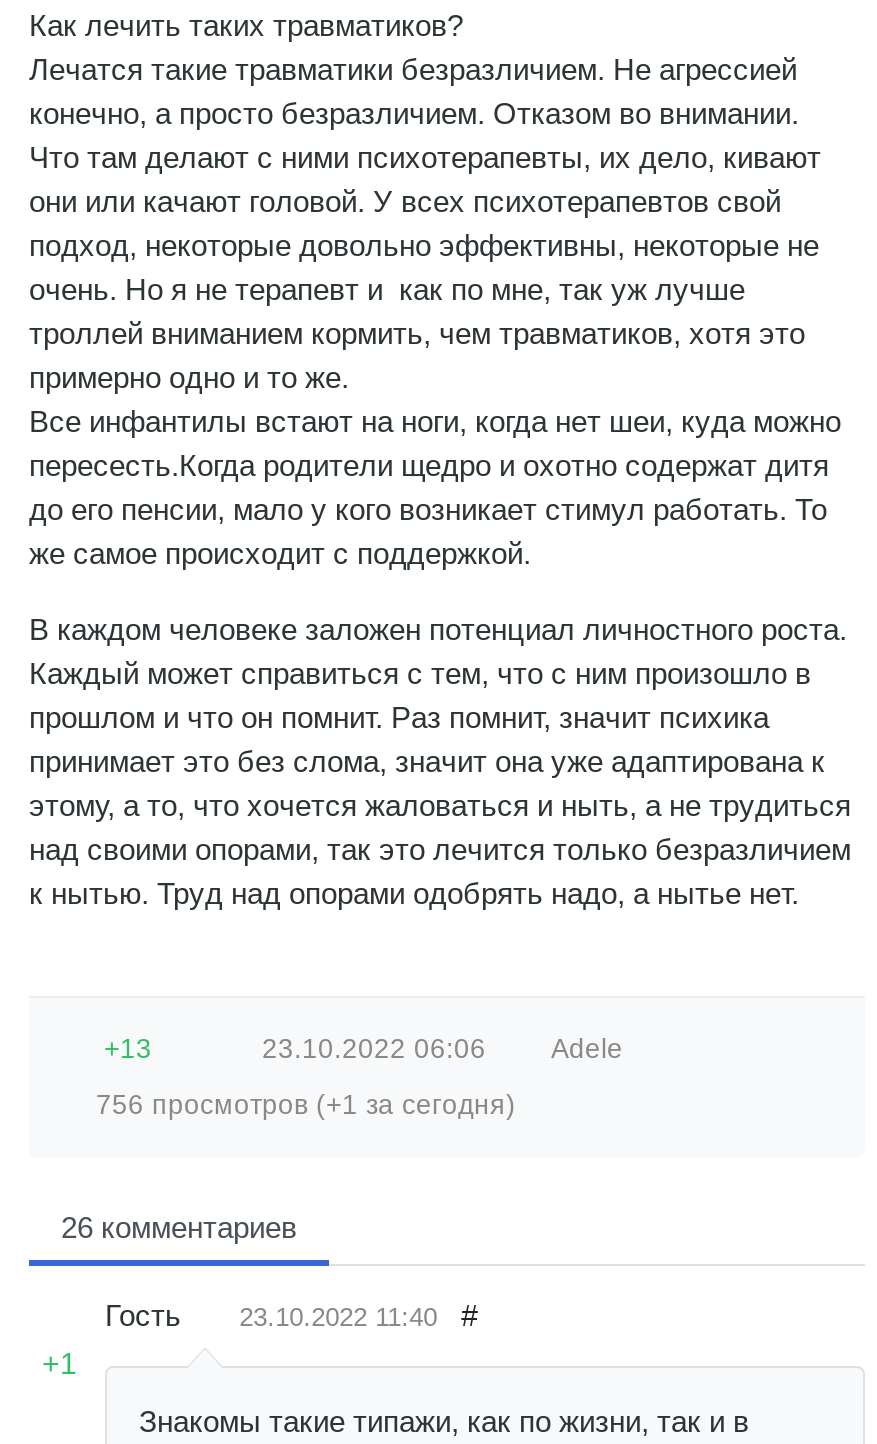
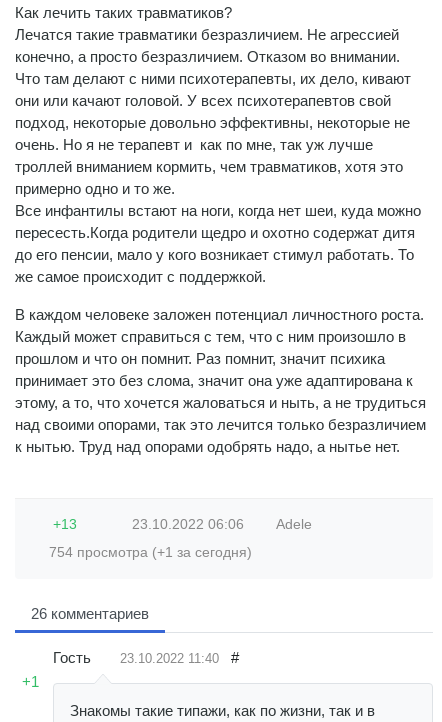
[88,1089,516,1119] 756 просмотров (+1 за сегодня) -> [44,544,251,559] 754 просмотра (+1 за сегодня)

